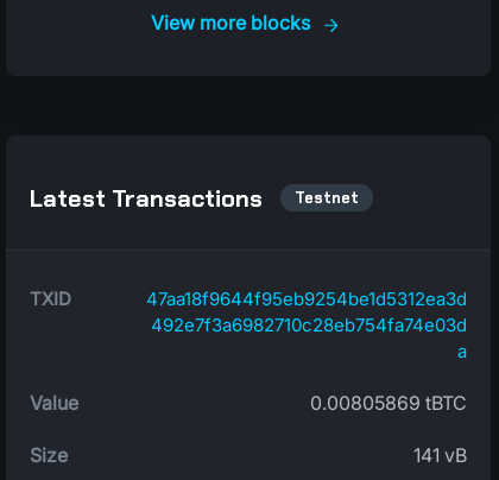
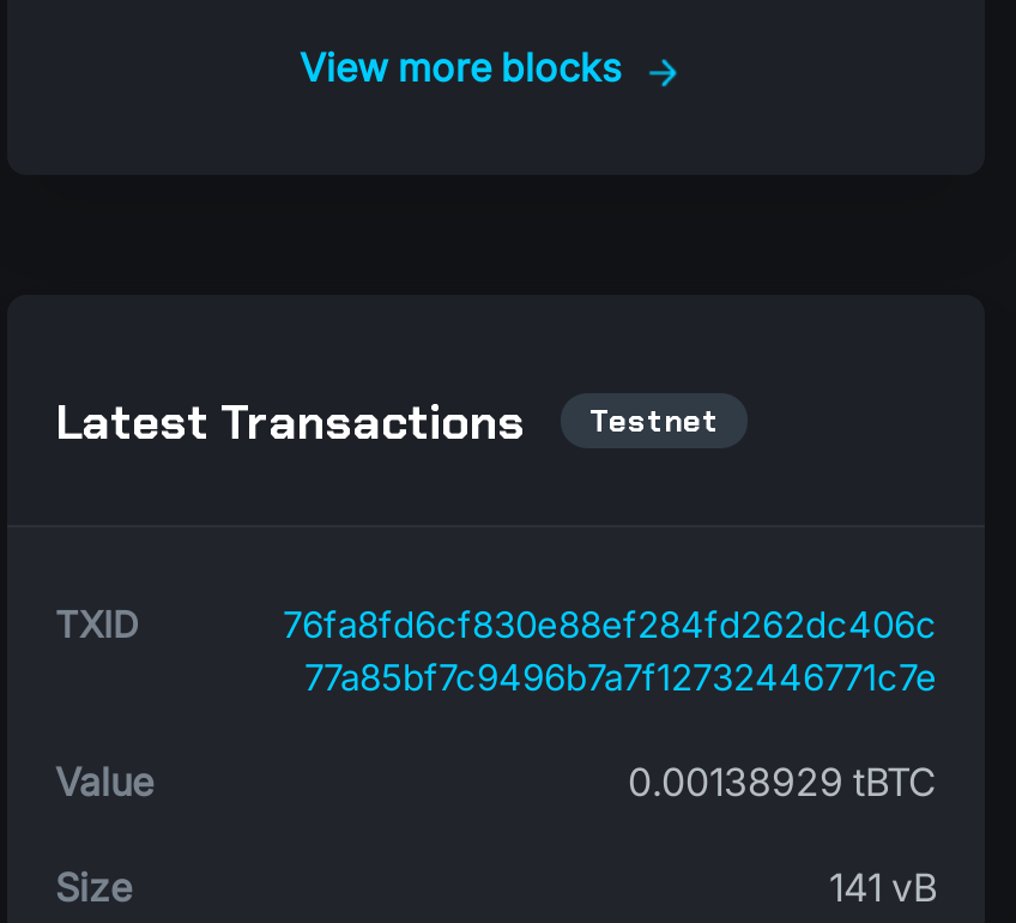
[146,287,467,362] 47aa18f9644f95eb9254be1d5312ea3d | 492e7f3a6982710c28eb754fa74e03d | a -> [283,601,937,699] 76fa8fd6cf830e88ef284fd262dc406c | 77a85bf7c9496b7a7f12732446771c7e
[310,390,467,414] 0.00805869 tBTC -> [628,756,937,804] 0.00138929 tBTC

